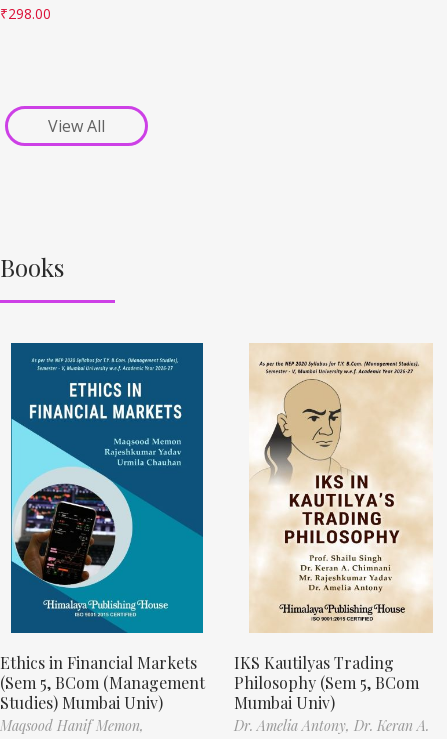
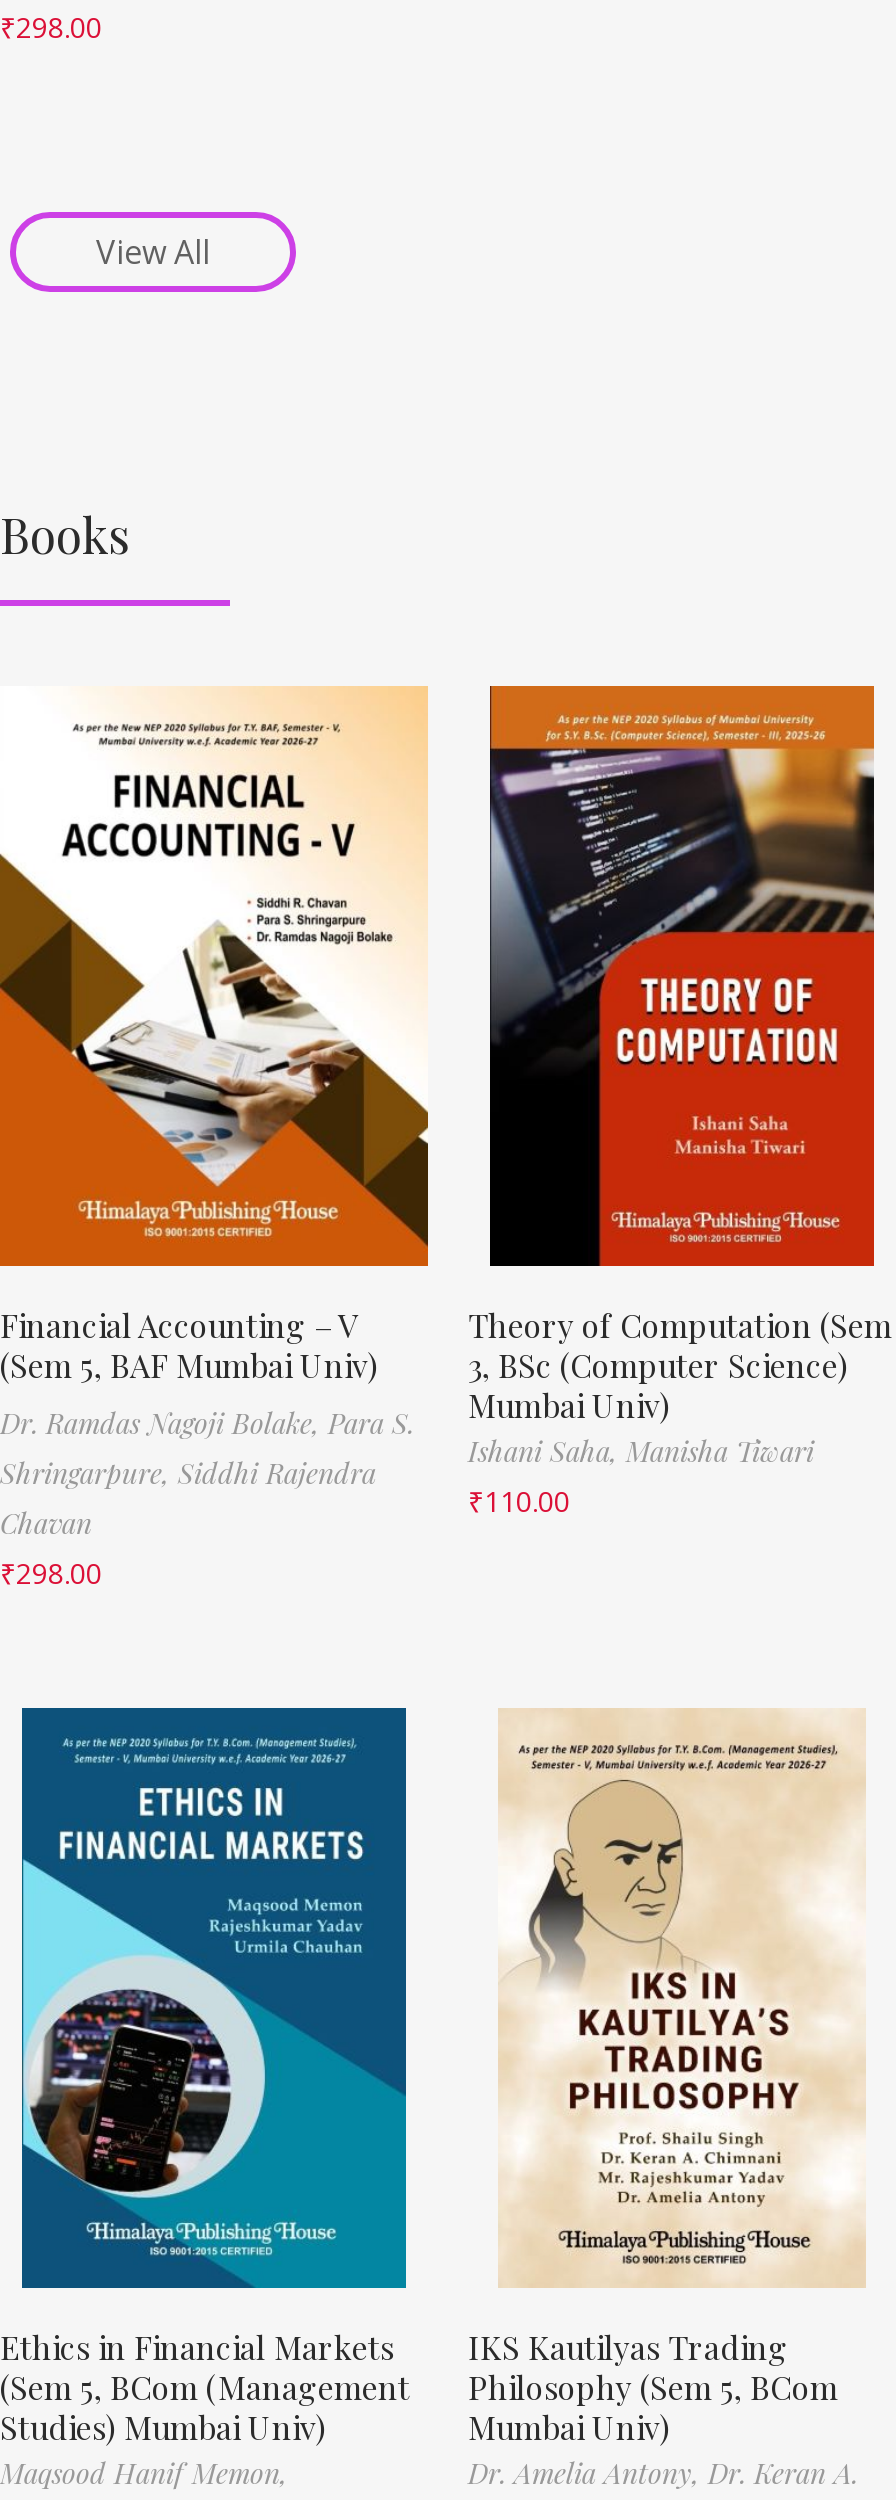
none -> [0,684,430,1591] [image] | Financial Accounting – V | (Sem 5, BAF Mumbai Univ) | Dr. Ramdas Nagoji Bolake, Para S. | Shringarpure, Siddhi Rajendra | Chavan | ₹298.00
none -> [468,684,892,1519] [image] | Theory of Computation (Sem | 3, BSc (Computer Science) | Mumbai Univ) | Ishani Saha, Manisha Tiwari | ₹110.00

